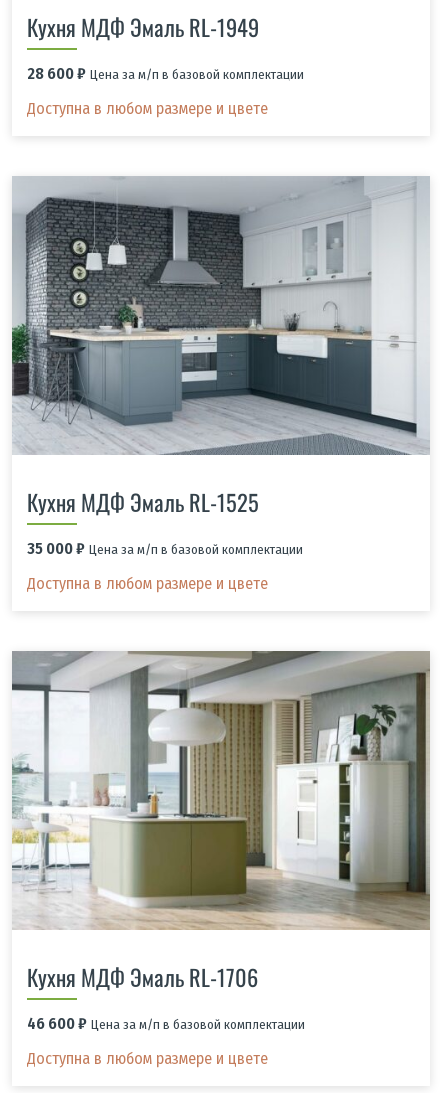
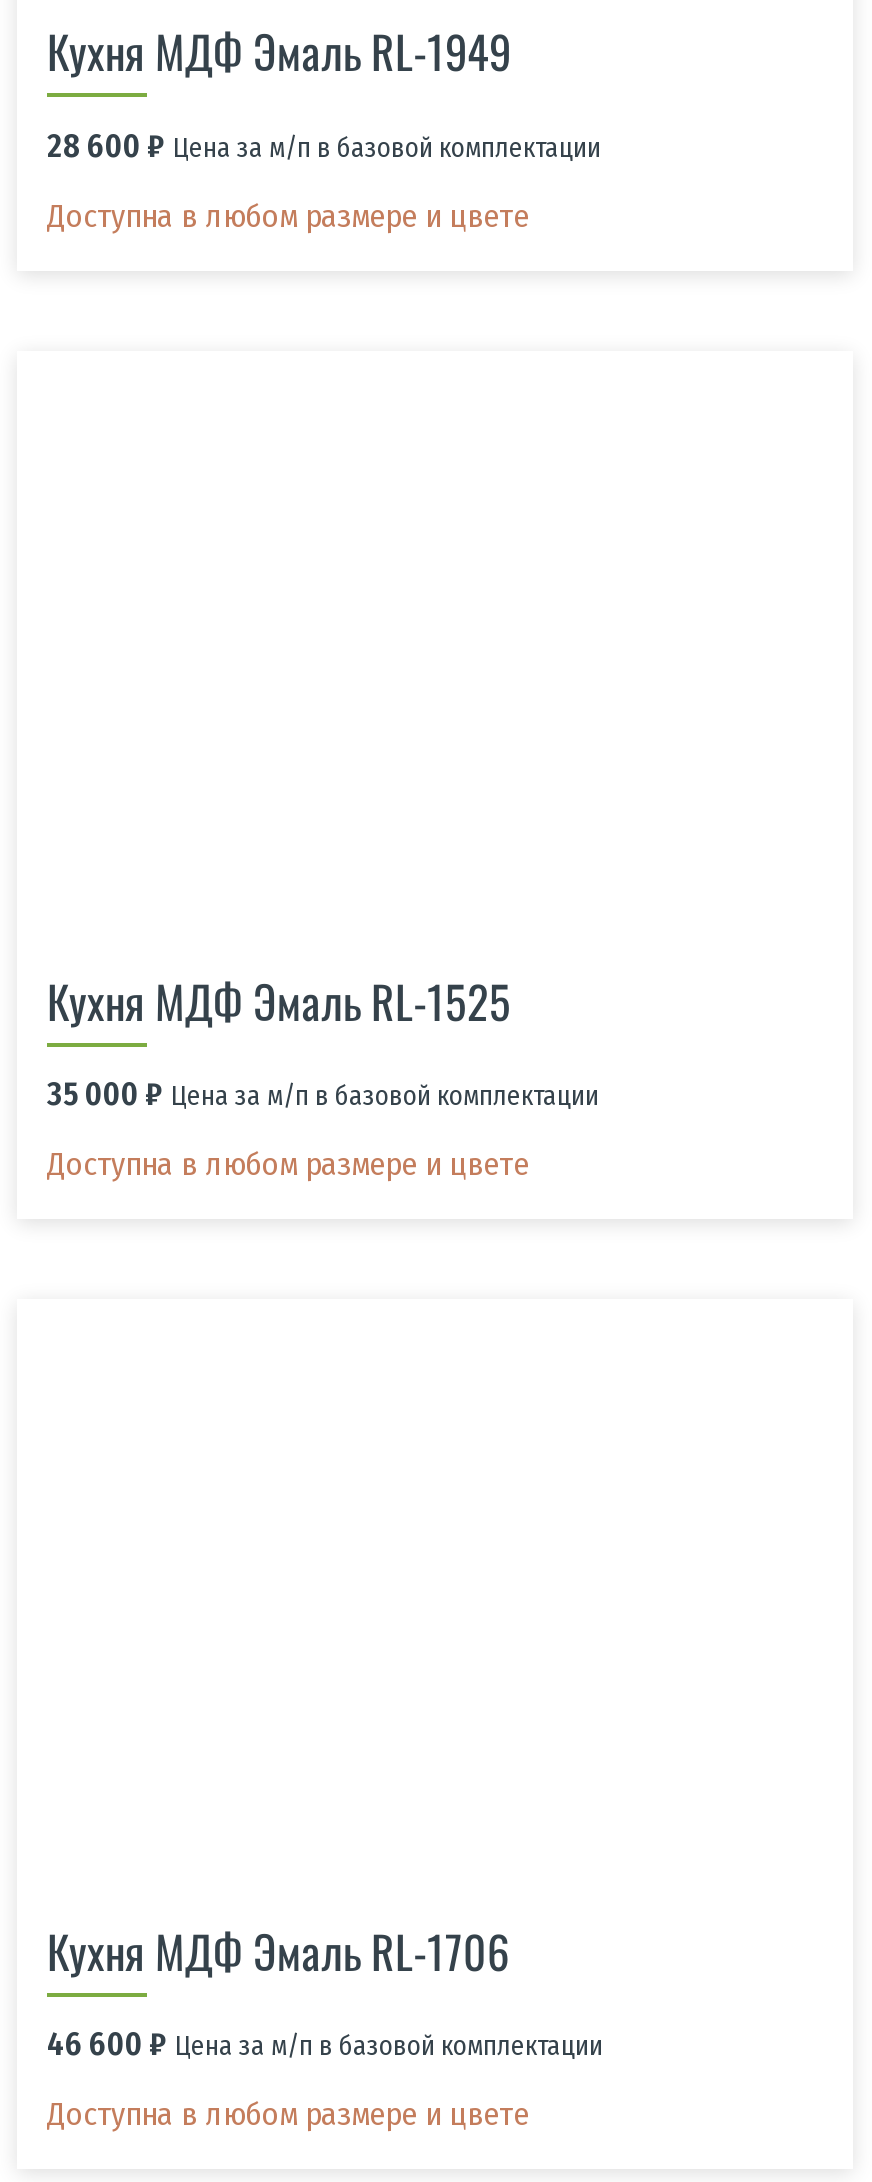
[11,175,430,456] [image] -> none
[11,650,431,931] [image] -> none

